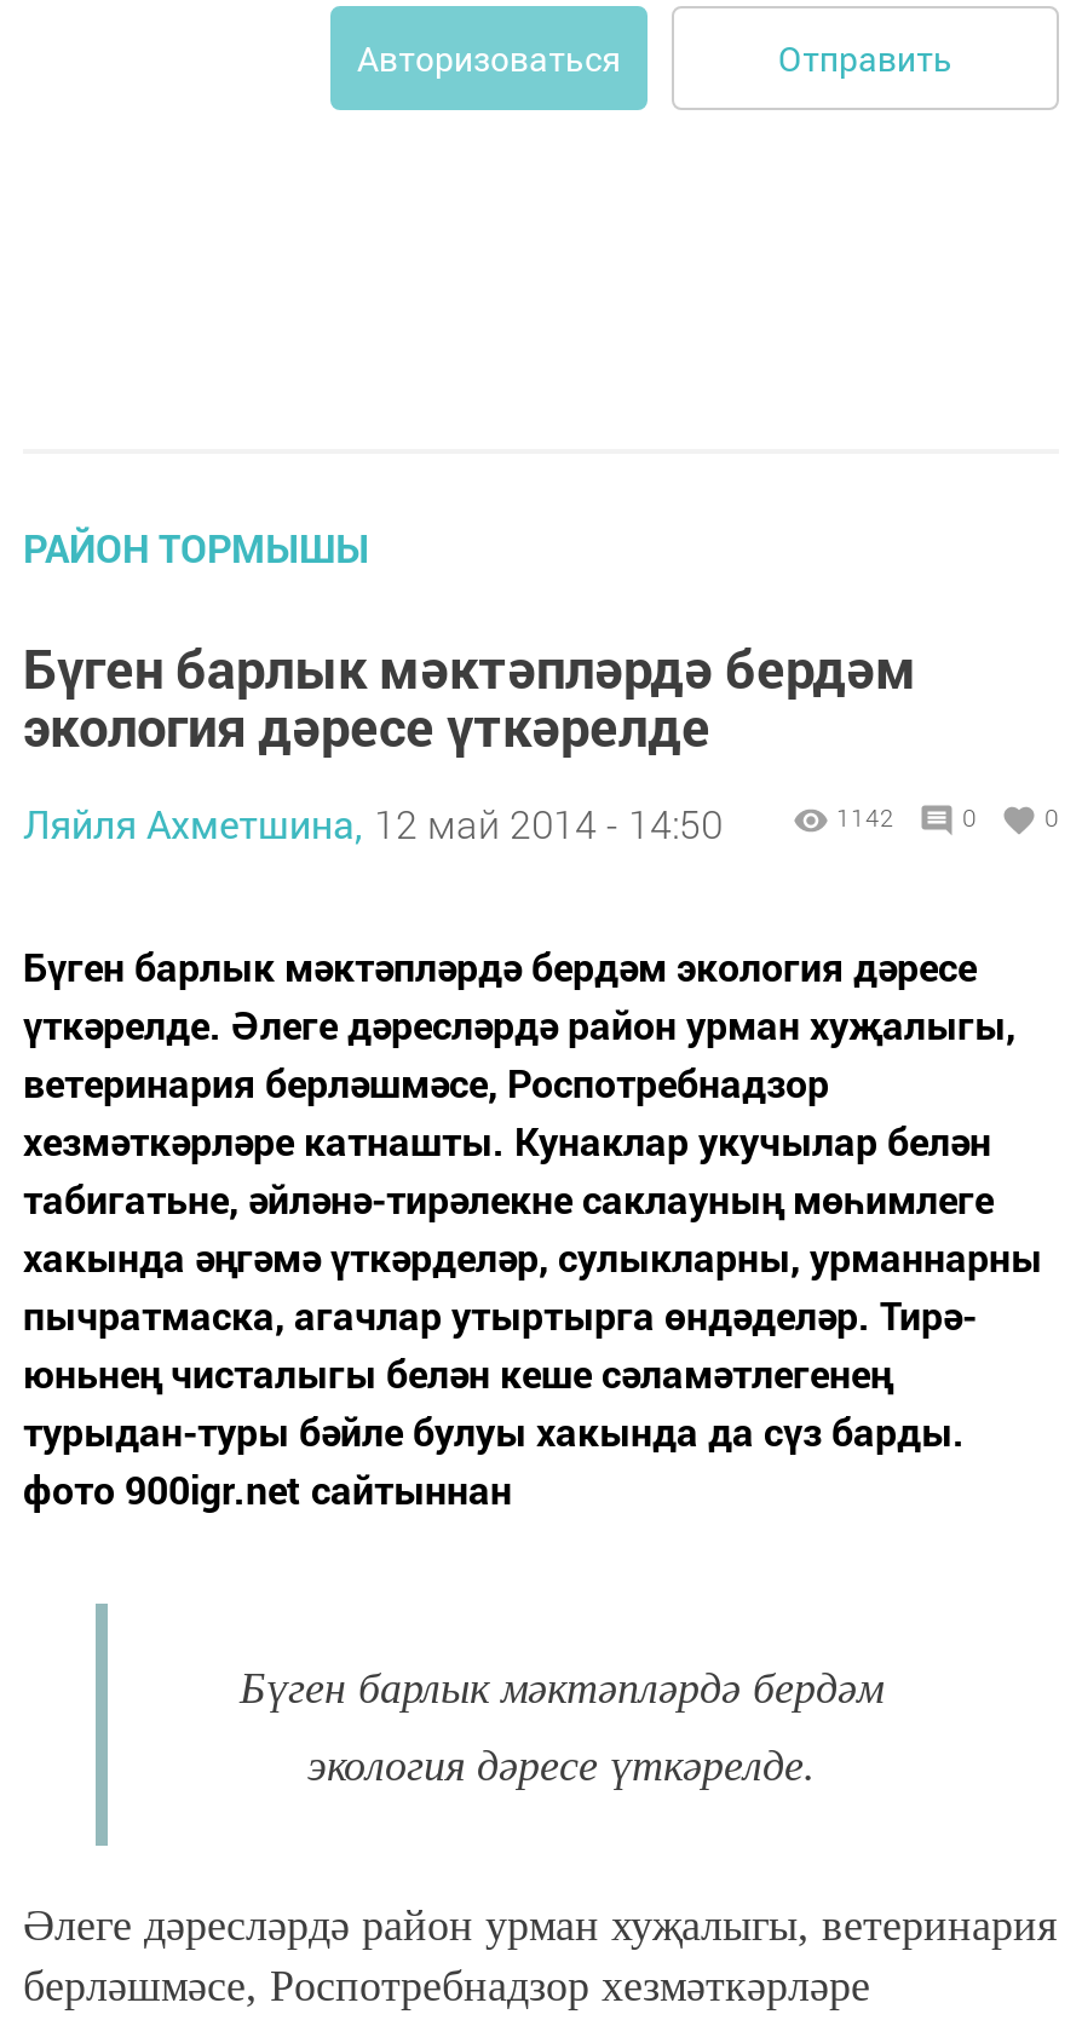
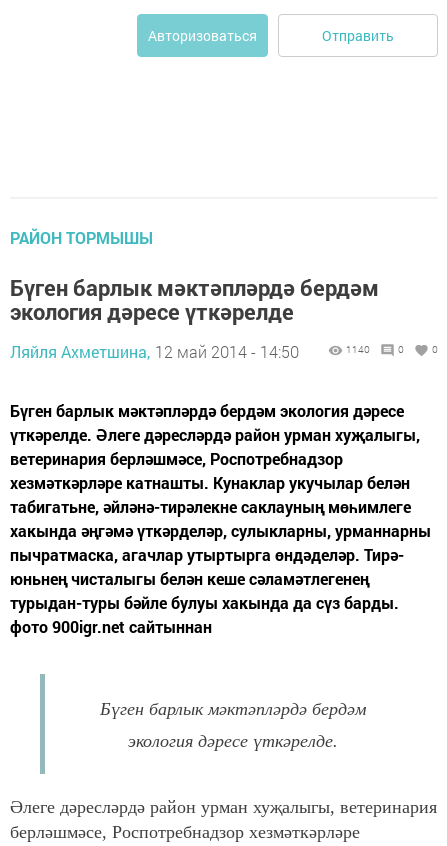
[836,803,894,835] 1142 -> [346,343,370,356] 1140

